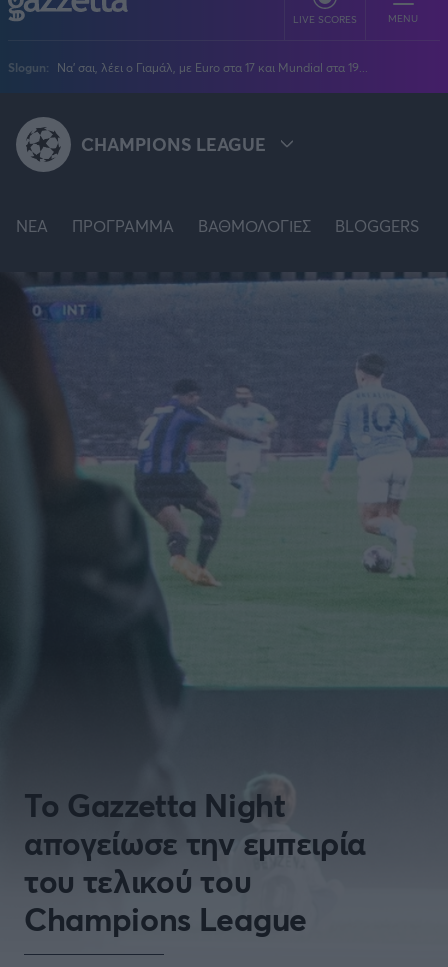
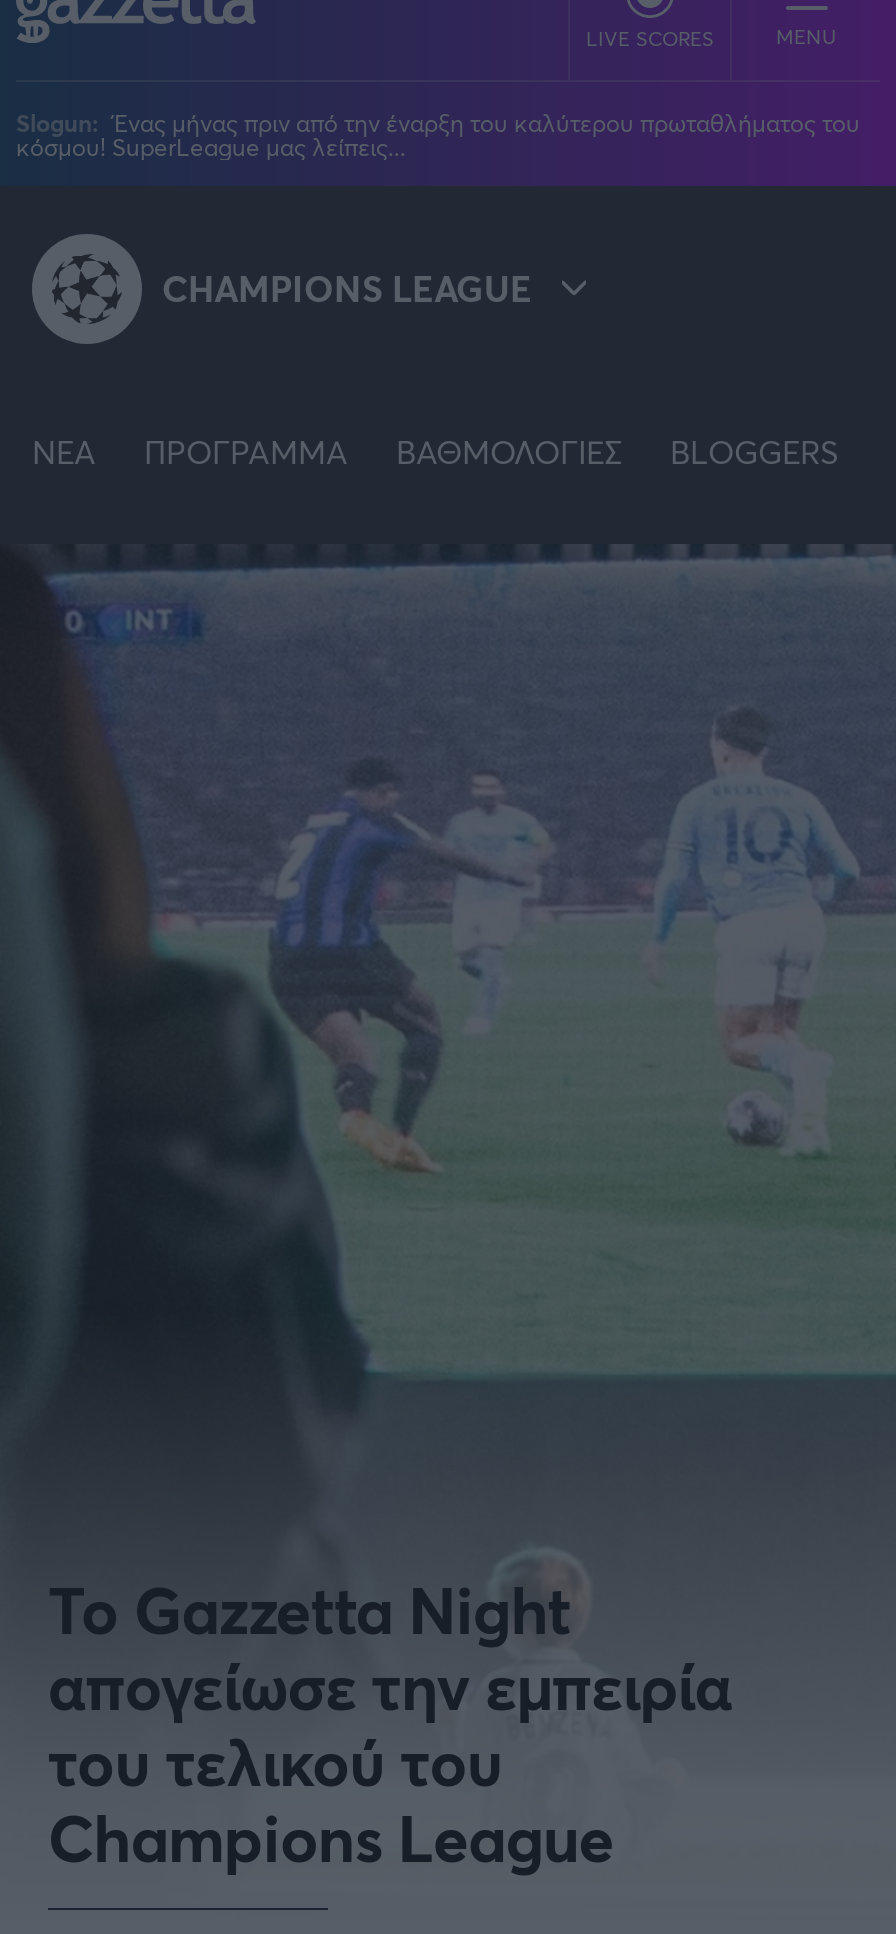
[8,58,368,74] Slogun: Να' σαι, λέει ο Γιαμάλ, με Euro στα 17 και Mundial στα 19... -> [16,105,860,161] Slogun: Ένας μήνας πριν από την έναρξη του καλύτερου πρωταθλήματος του | κόσμου! SuperLeague μας λείπεις...

